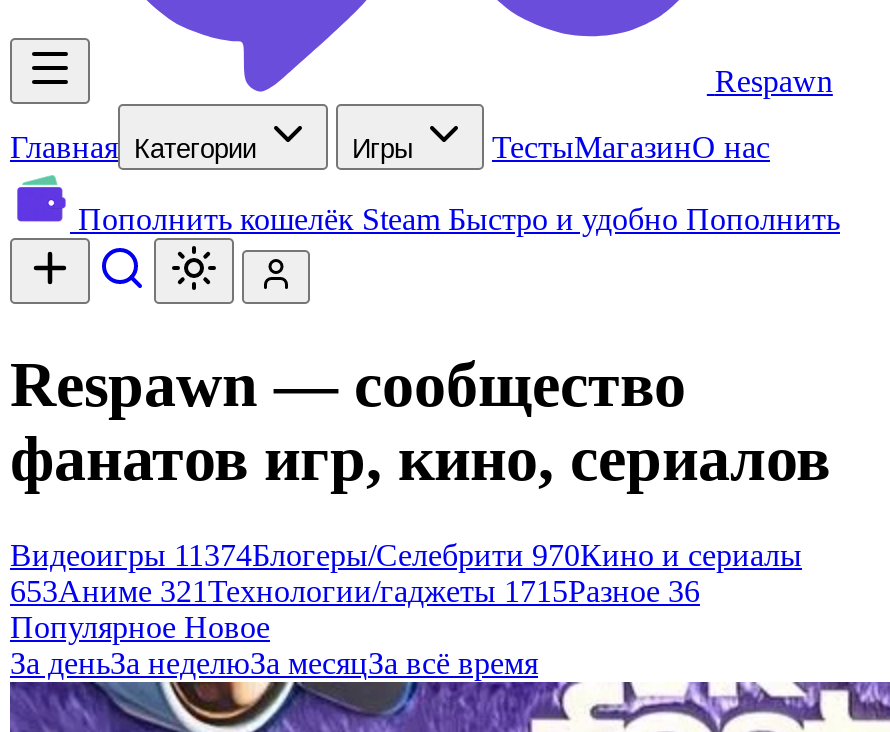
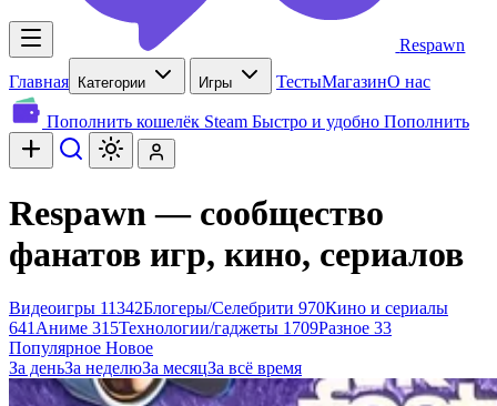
[10,538,802,572] Видеоигры 11374Блогеры/Селебрити 970Кино и сериалы -> [9,298,448,317] Видеоигры 11342Блогеры/Селебрити 970Кино и сериалы
[10,574,700,608] 653Аниме 321 Технологии/гаджеты 1715Разное 36 -> [9,318,392,337] 641Аниме 315 Технологии/гаджеты 1709Разное 33

